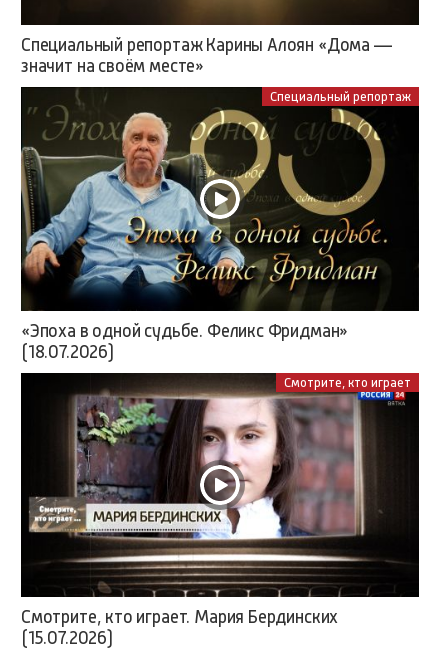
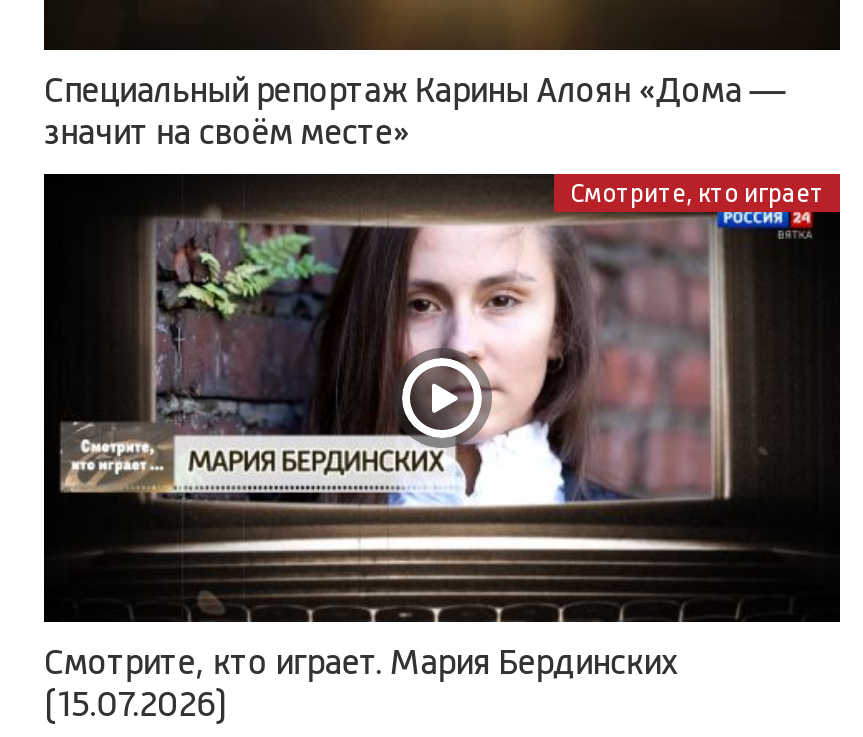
[20,89,411,310] [image] | Специальный репортаж -> none
[21,321,348,362] «Эпоха в одной судьбе. Феликс Фридман» | (18.07.2026) -> none

